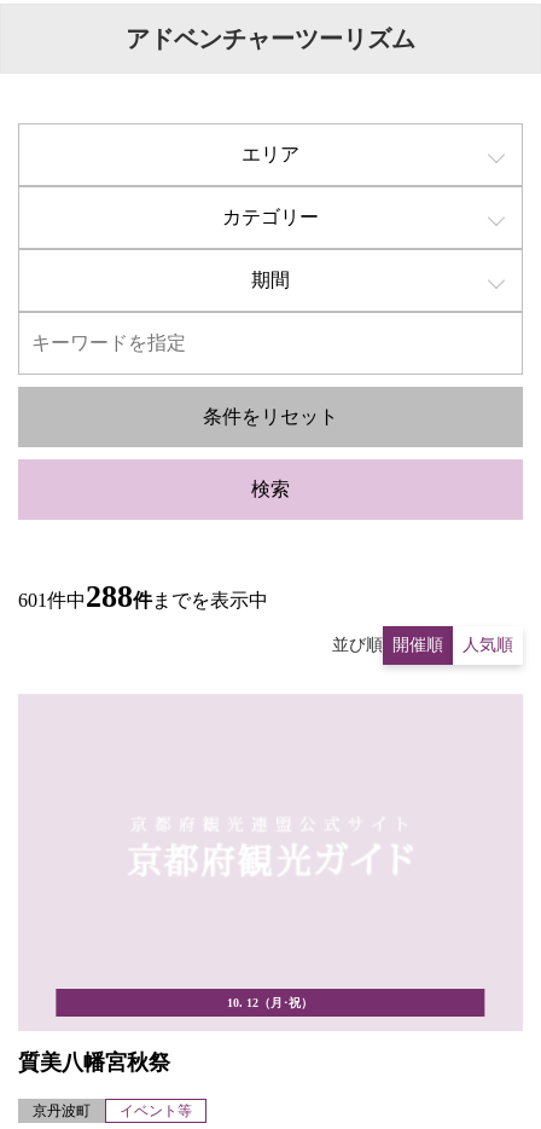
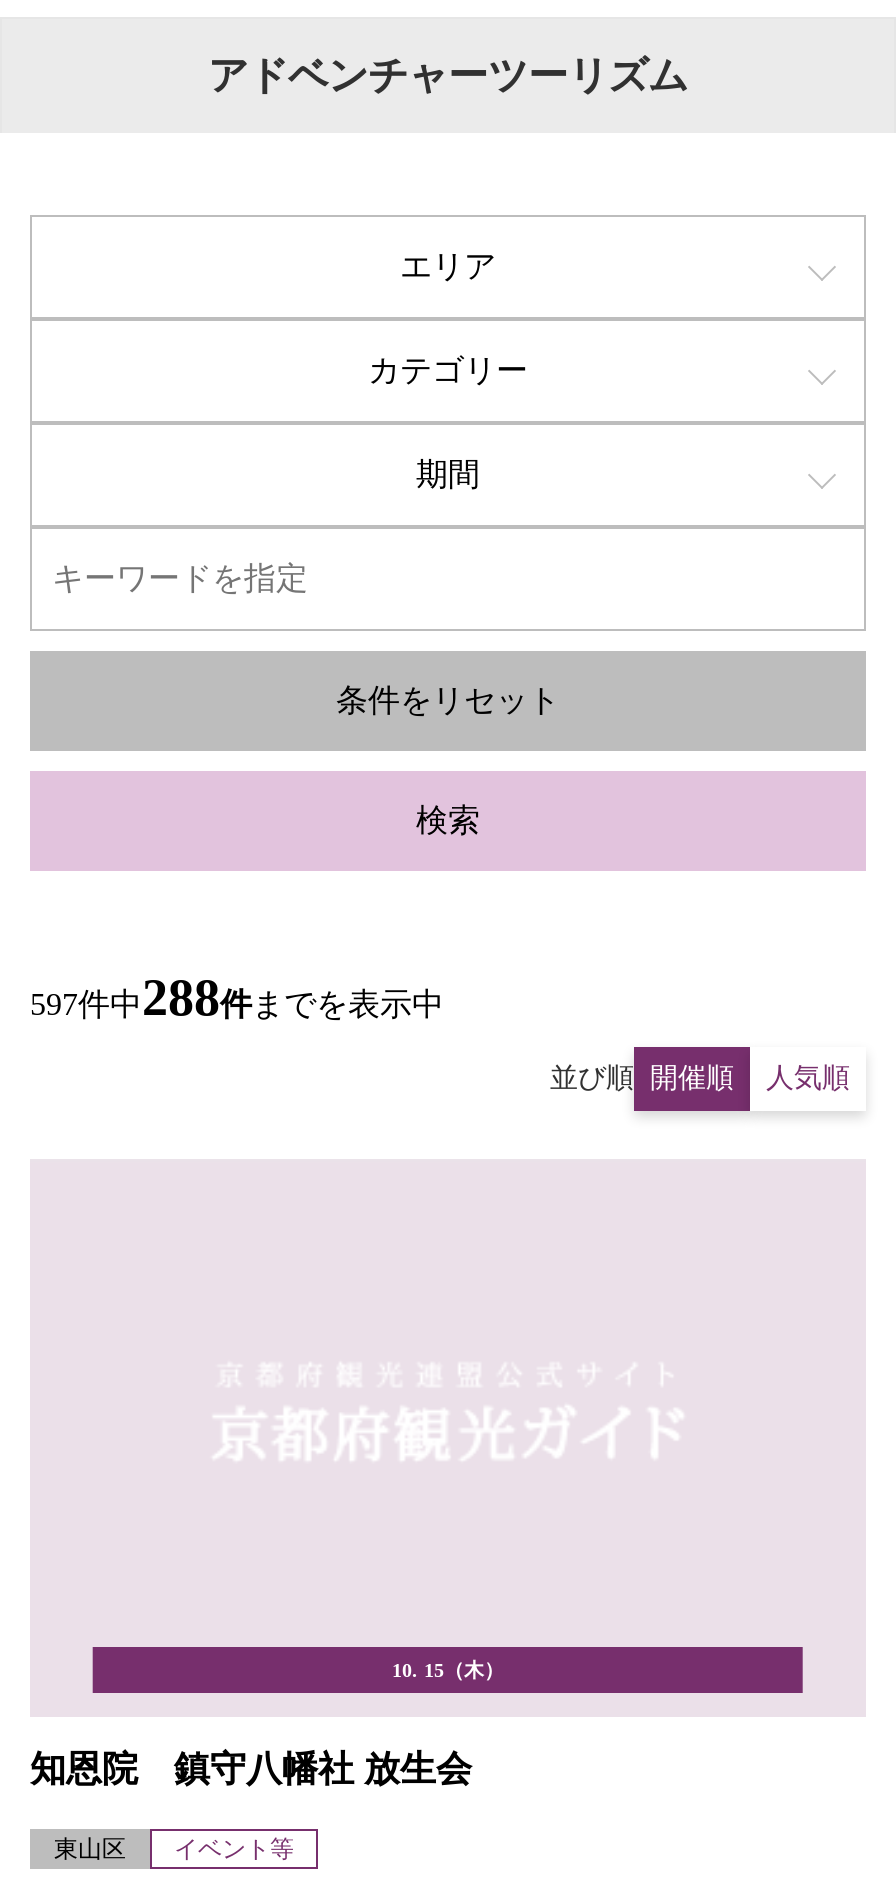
[18,579,268,614] 601件中288件までを表示中 -> [30,969,444,1027] 597件中288件までを表示中
[228,996,313,1009] 10. 12（月･祝） -> [392,1658,504,1680] 10. 15（木）
[18,1050,170,1074] 質美八幡宮秋祭 -> [30,1748,472,1788] 知恩院 鎮守八幡社 放生会
[33,1102,91,1119] 京丹波町 -> [54,1834,126,1862] 東山区

